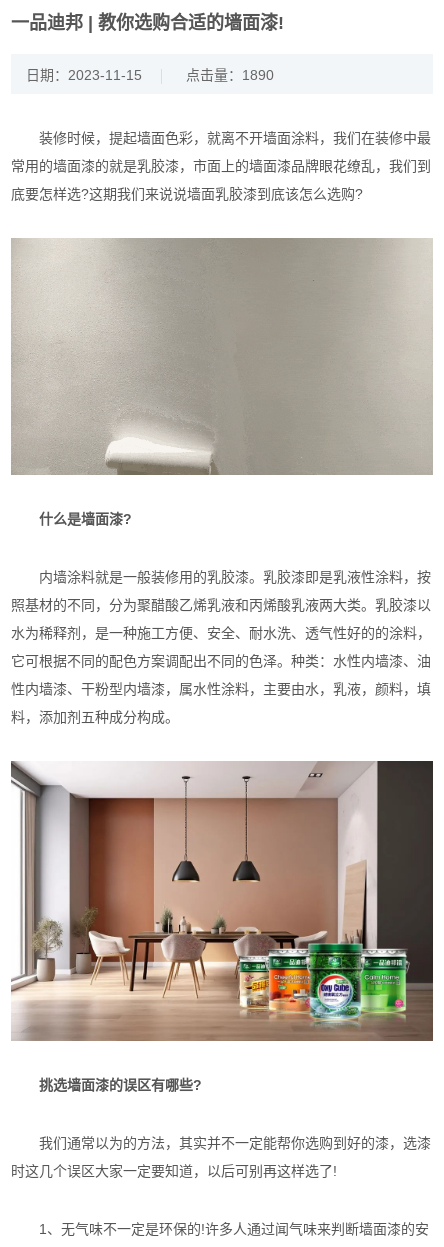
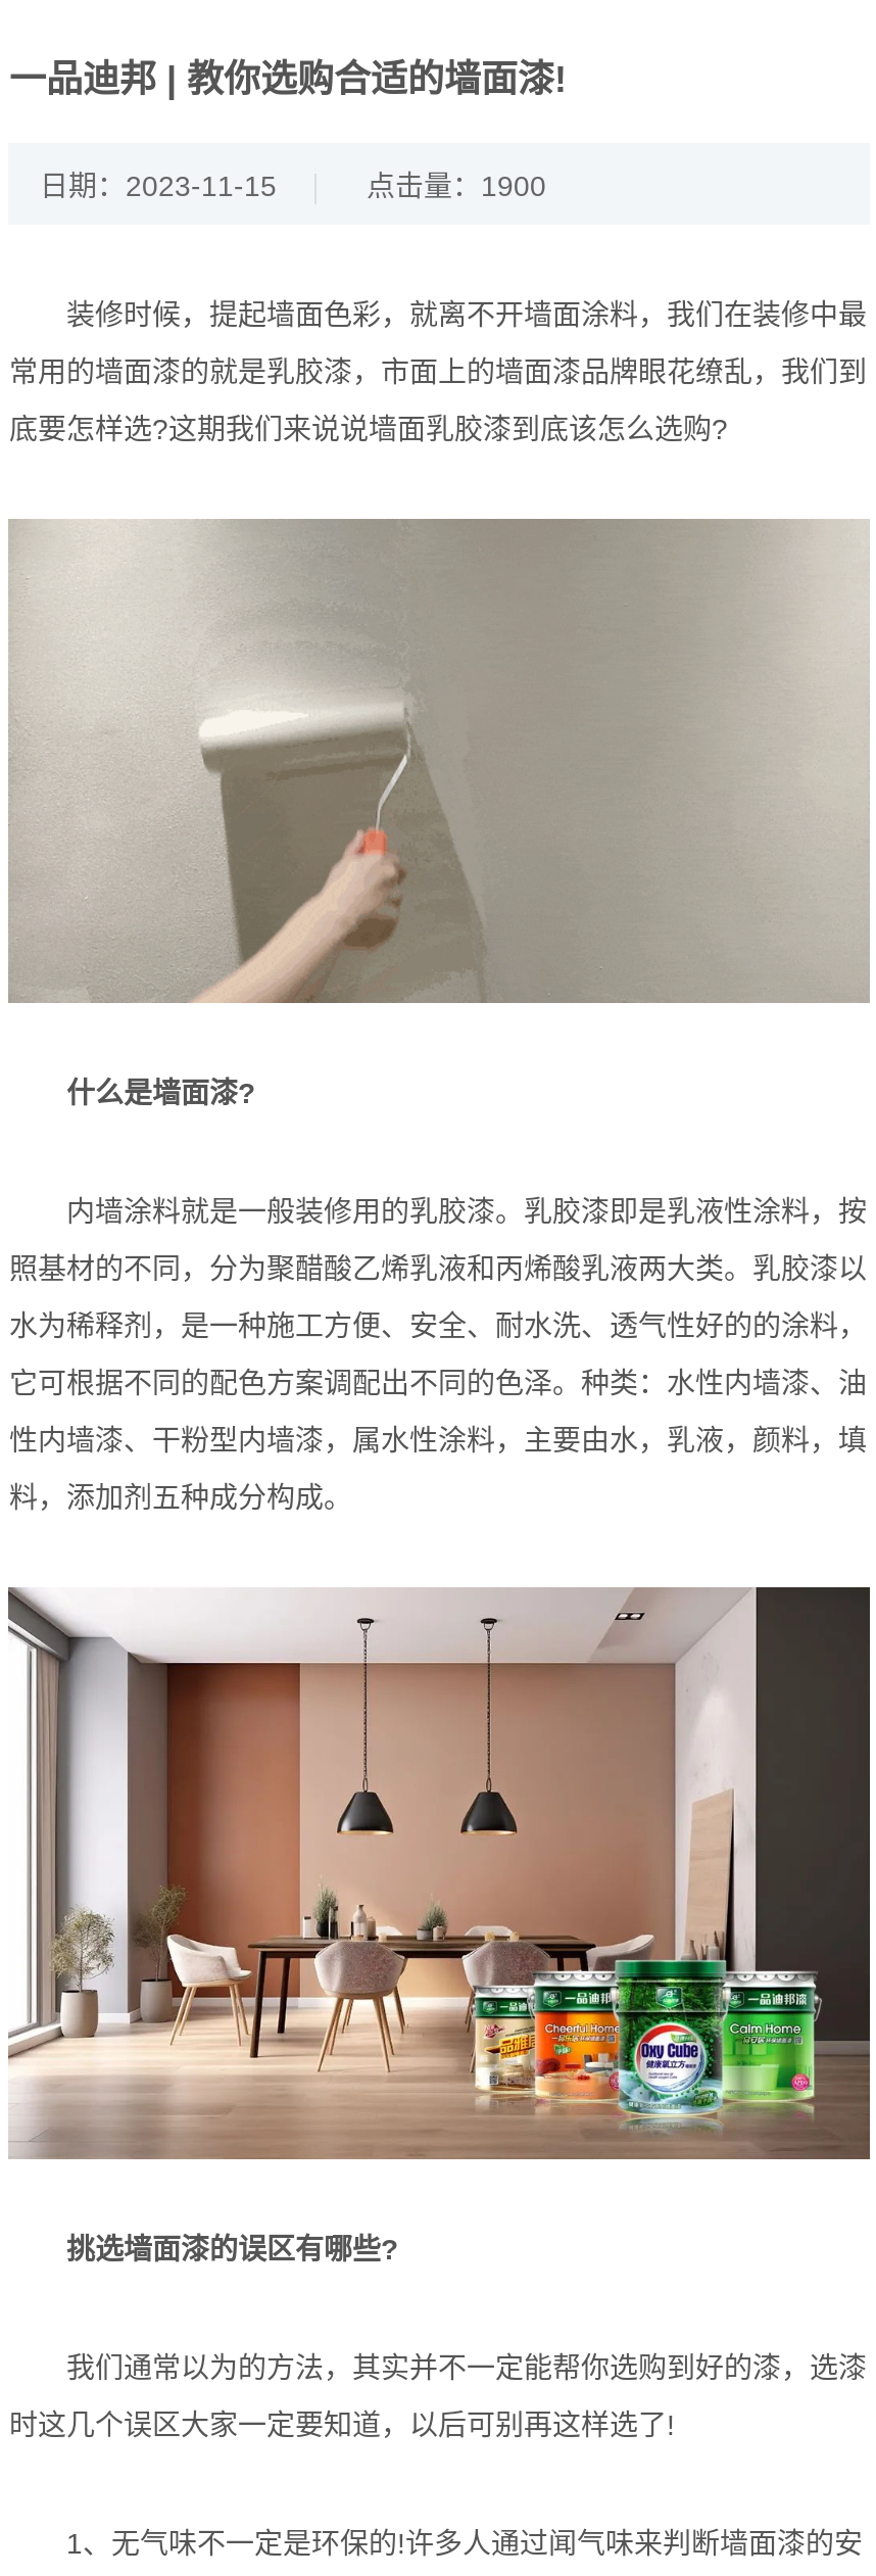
[186,67,274,83] 点击量：1890 -> [366,169,546,202] 点击量：1900
[104,318,238,475] [image] -> [194,682,474,1003] [image]

